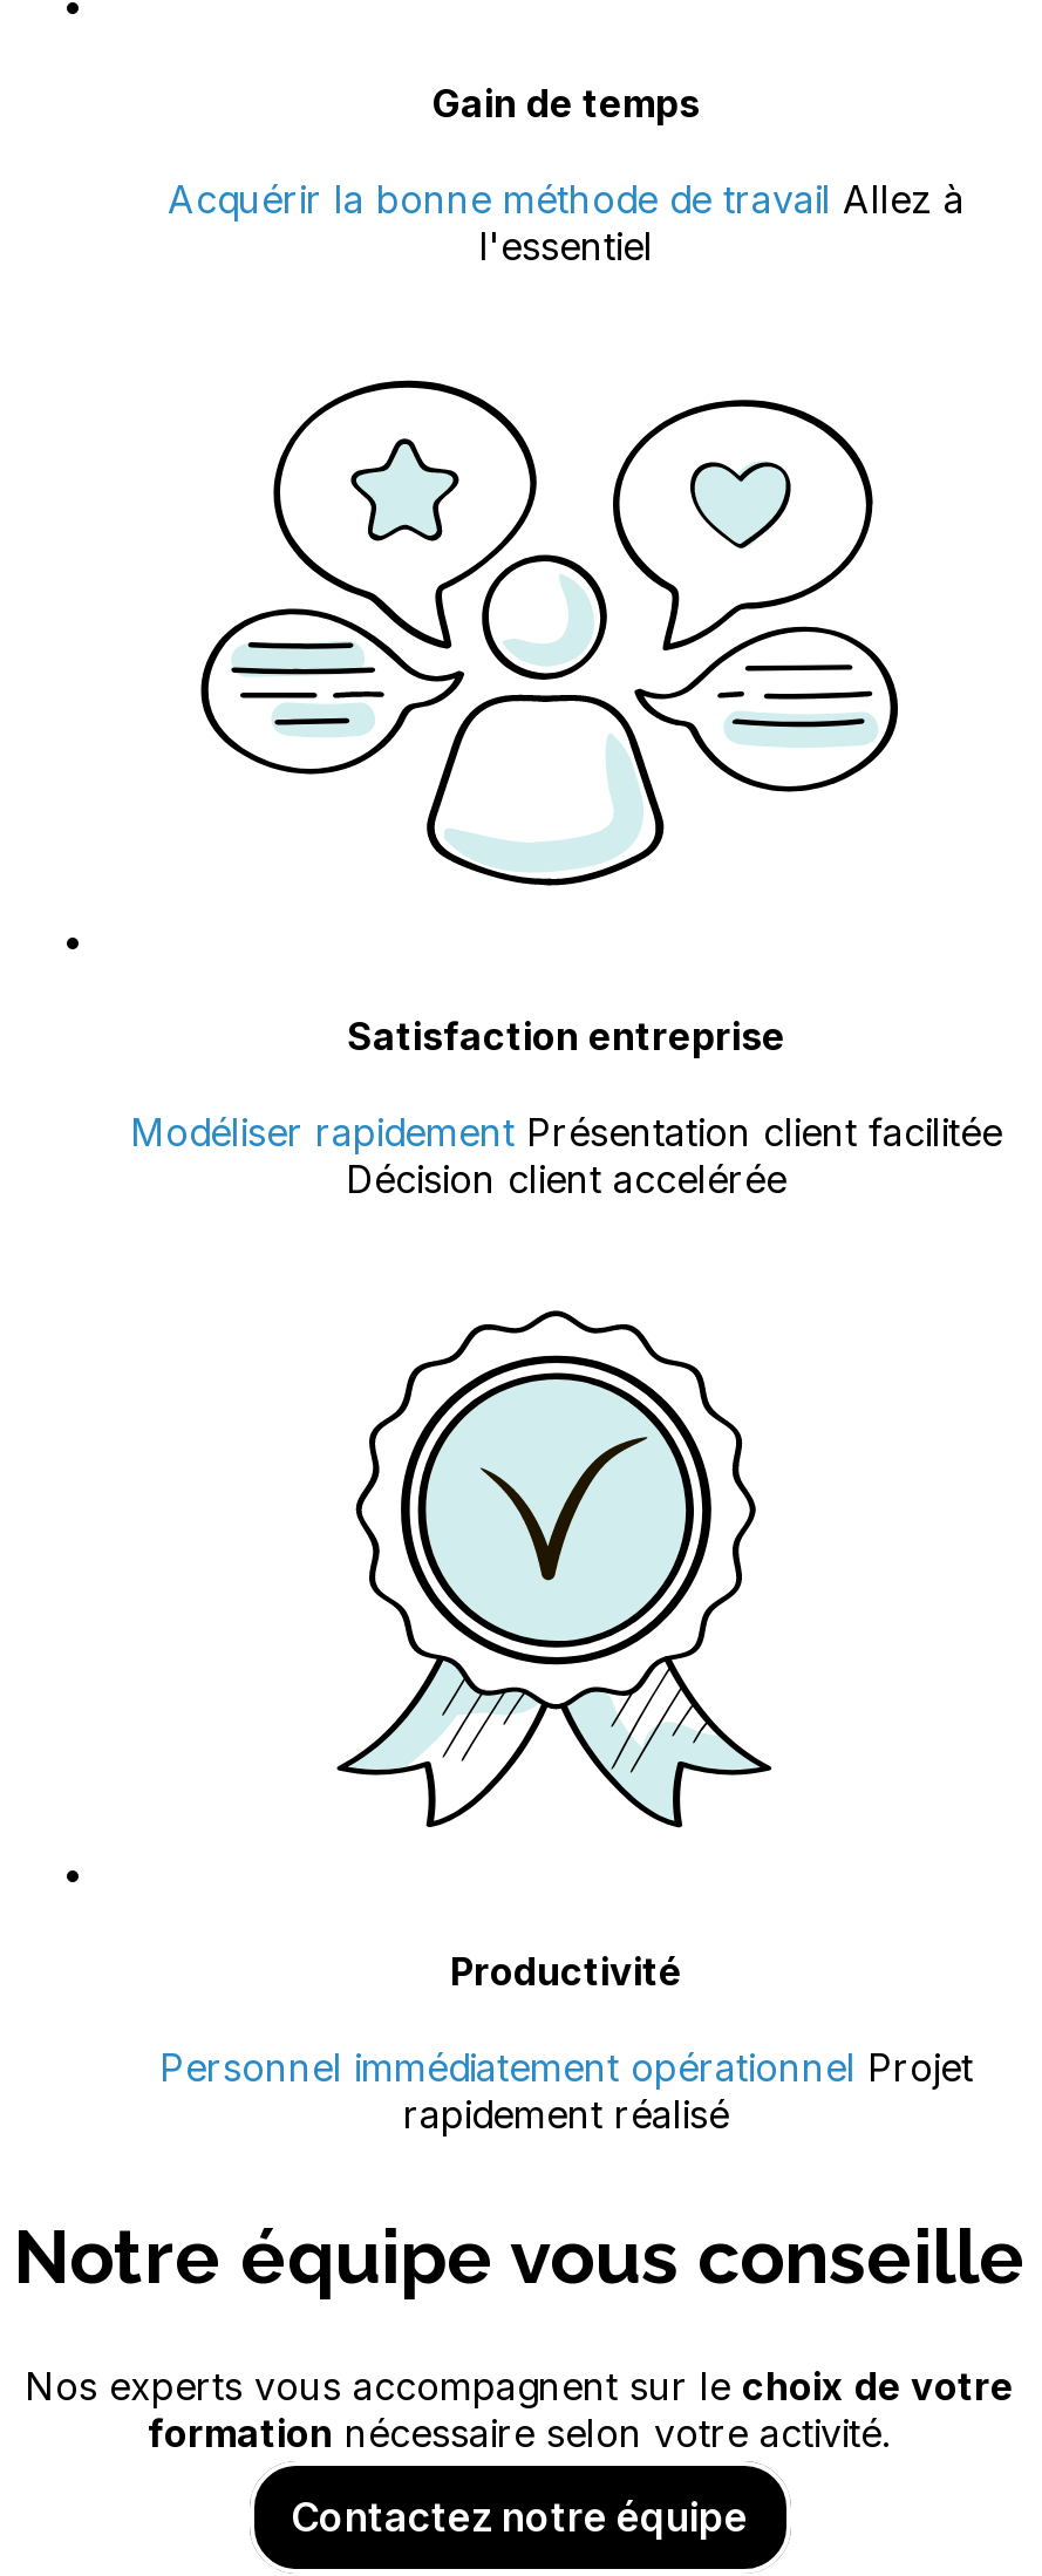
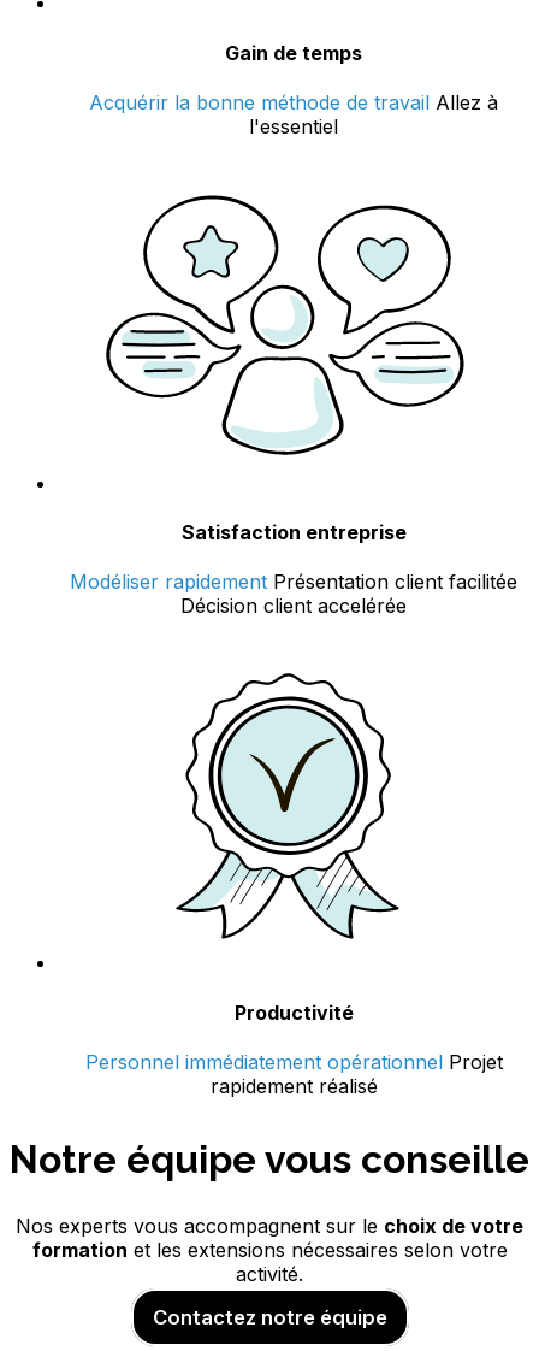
[148,2408,891,2455] formation nécessaire selon votre activité. -> [32,1237,507,1285] formation et les extensions nécessaires selon votre | activité.

